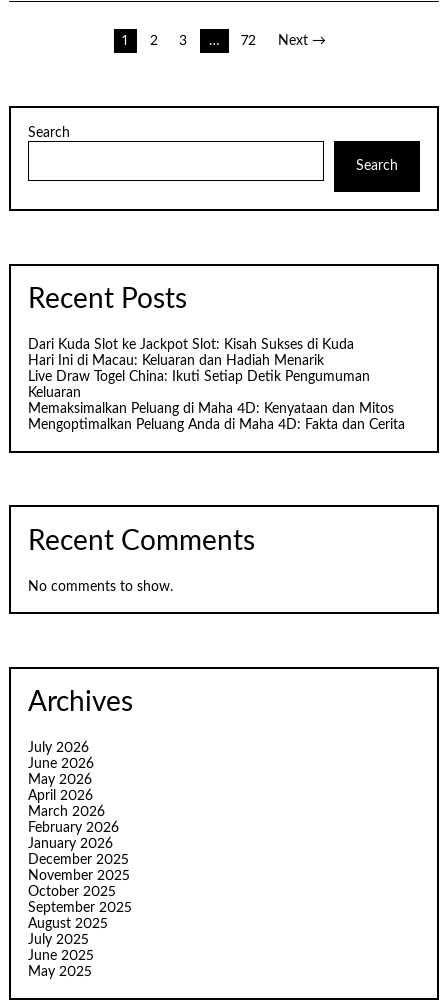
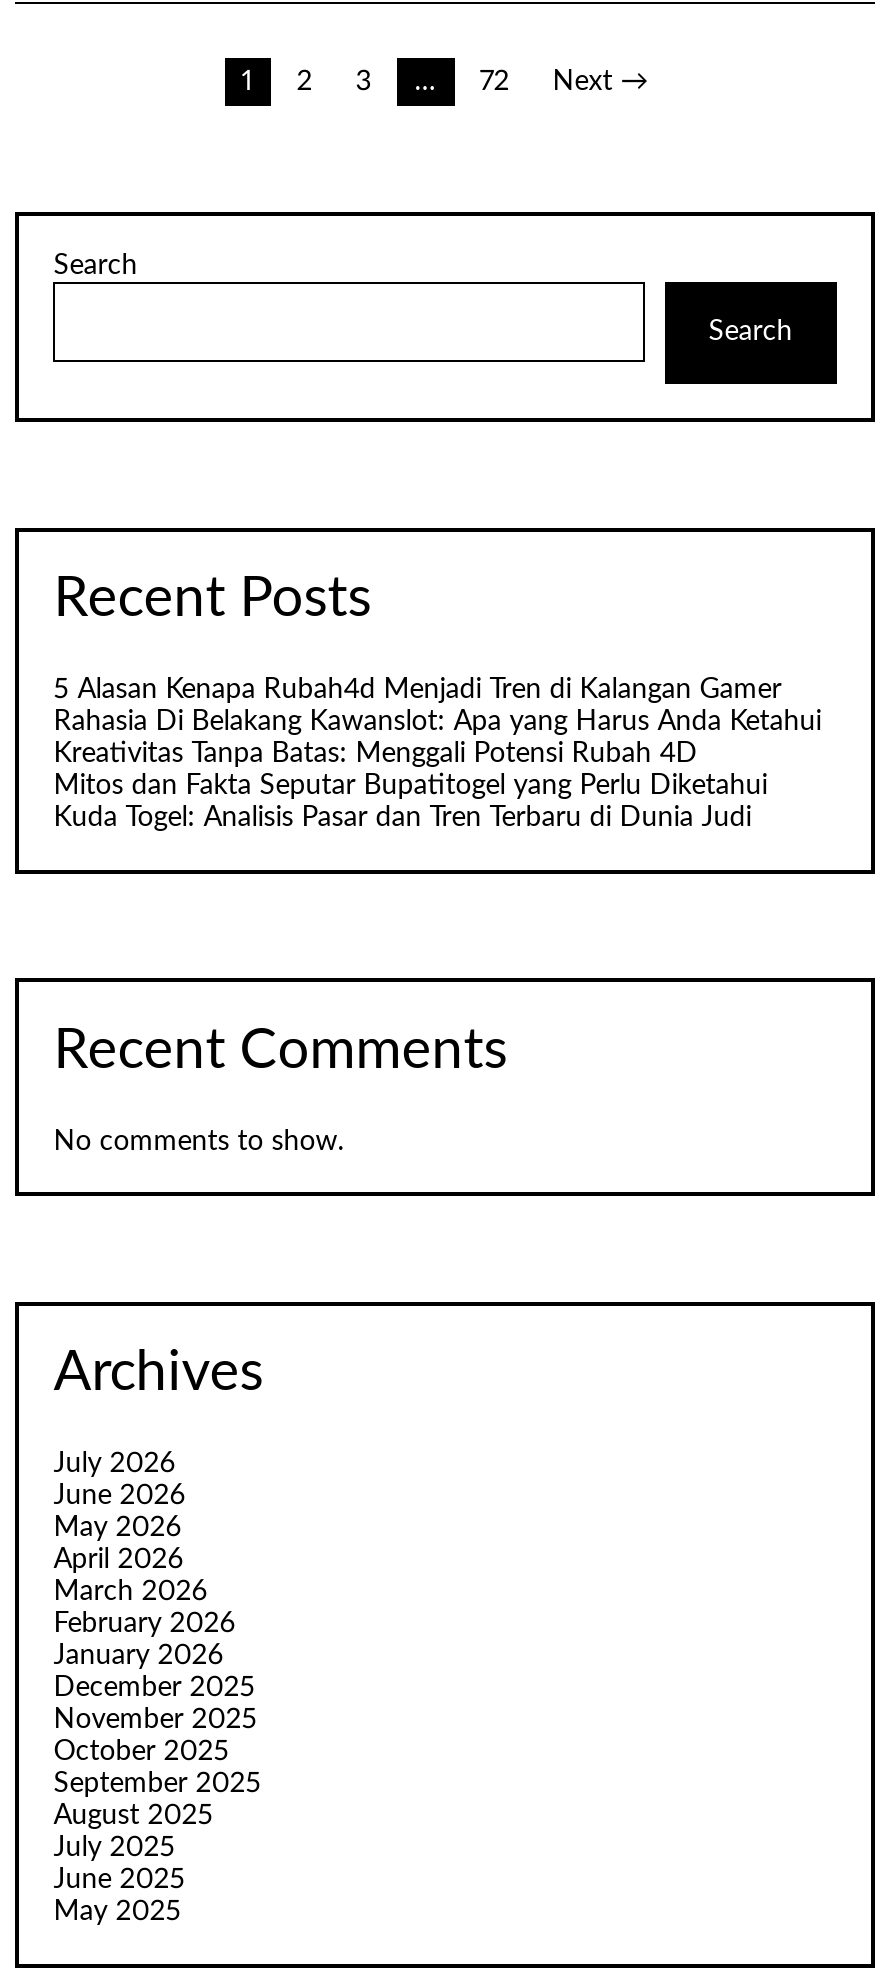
[28,338,405,432] Dari Kuda Slot ke Jackpot Slot: Kisah Sukses di Kuda | Hari Ini di Macau: Keluaran dan Hadiah Menarik | Live Draw Togel China: Ikuti Setiap Detik Pengumuman | Keluaran | Memaksimalkan Peluang di Maha 4D: Kenyataan dan Mitos | Mengoptimalkan Peluang Anda di Maha 4D: Fakta dan Cerita -> [53,677,821,833] 5 Alasan Kenapa Rubah4d Menjadi Tren di Kalangan Gamer | Rahasia Di Belakang Kawanslot: Apa yang Harus Anda Ketahui | Kreativitas Tanpa Batas: Menggali Potensi Rubah 4D | Mitos dan Fakta Seputar Bupatitogel yang Perlu Diketahui | Kuda Togel: Analisis Pasar dan Tren Terbaru di Dunia Judi

